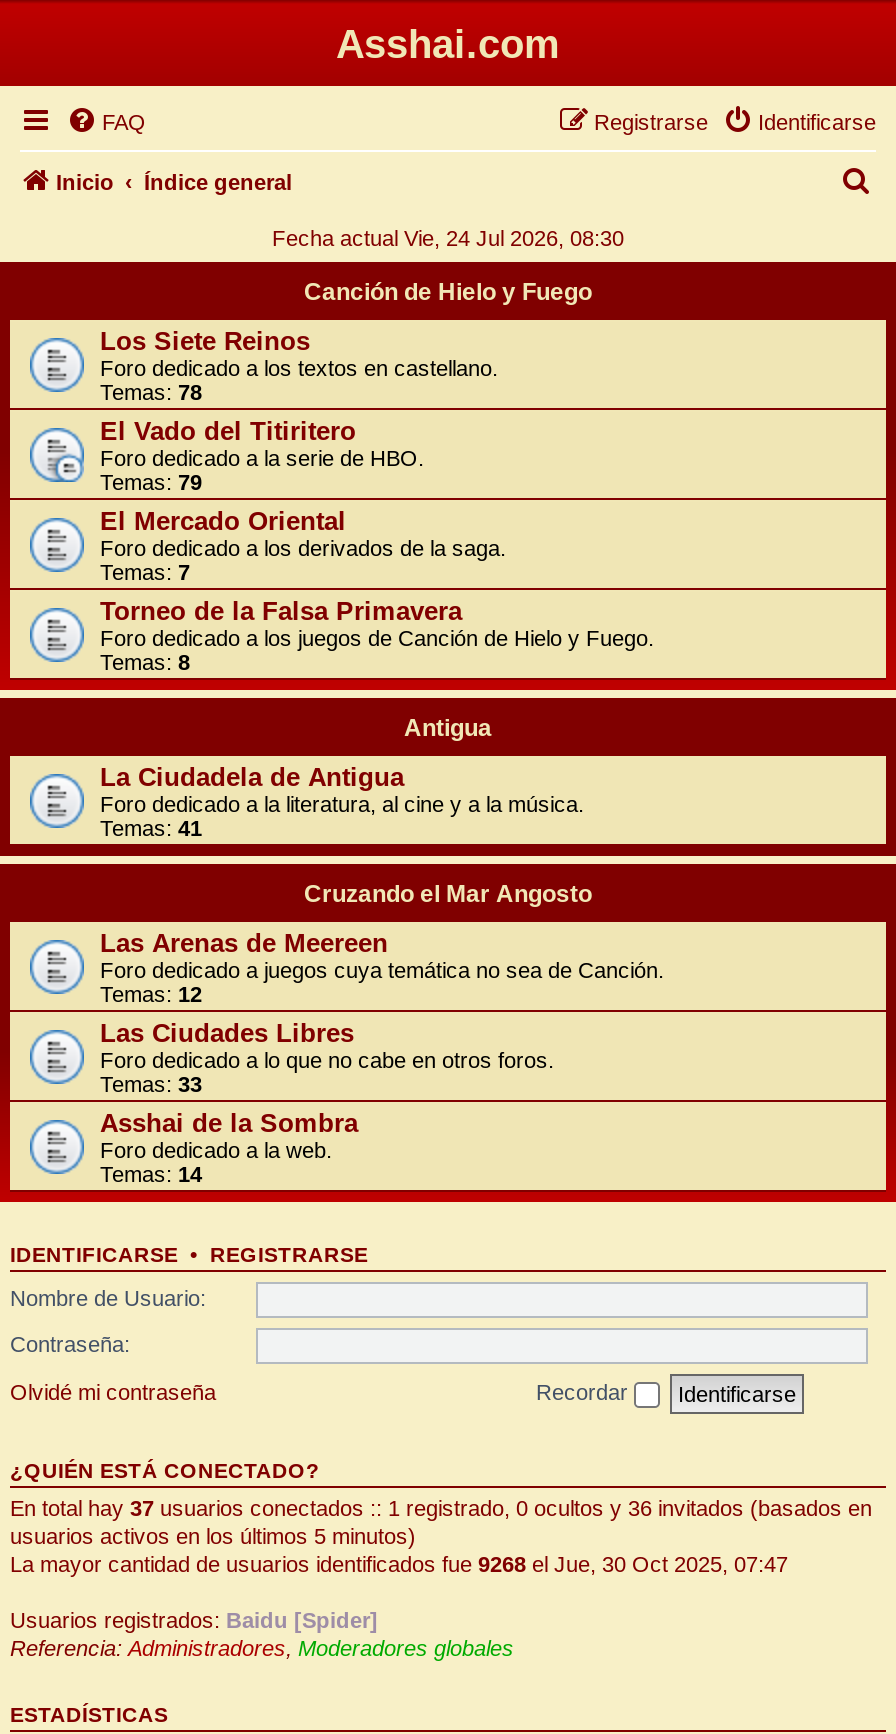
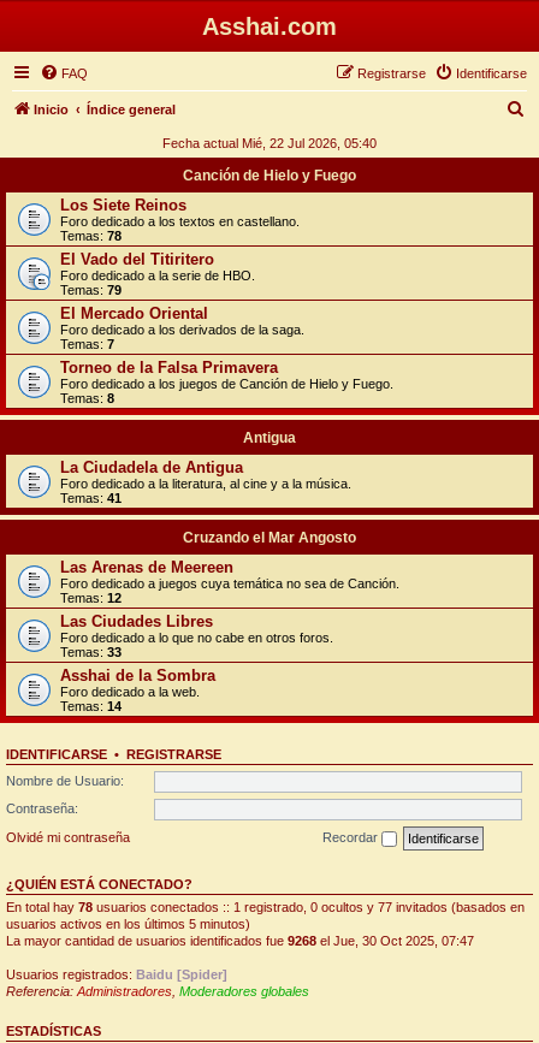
[272,226,624,250] Fecha actual Vie, 24 Jul 2026, 08:30 -> [162,136,377,150] Fecha actual Mié, 22 Jul 2026, 05:40
[10,1495,872,1519] En total hay 37 usuarios conectados :: 1 registrado, 0 ocultos y 36 invitados (basados en -> [6,899,525,914] En total hay 78 usuarios conectados :: 1 registrado, 0 ocultos y 77 invitados (basados en

